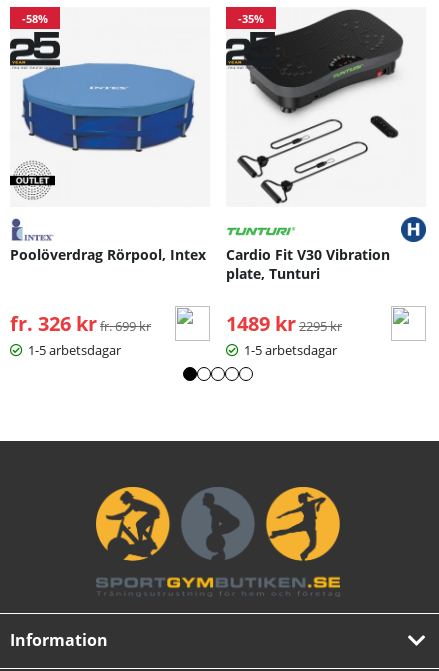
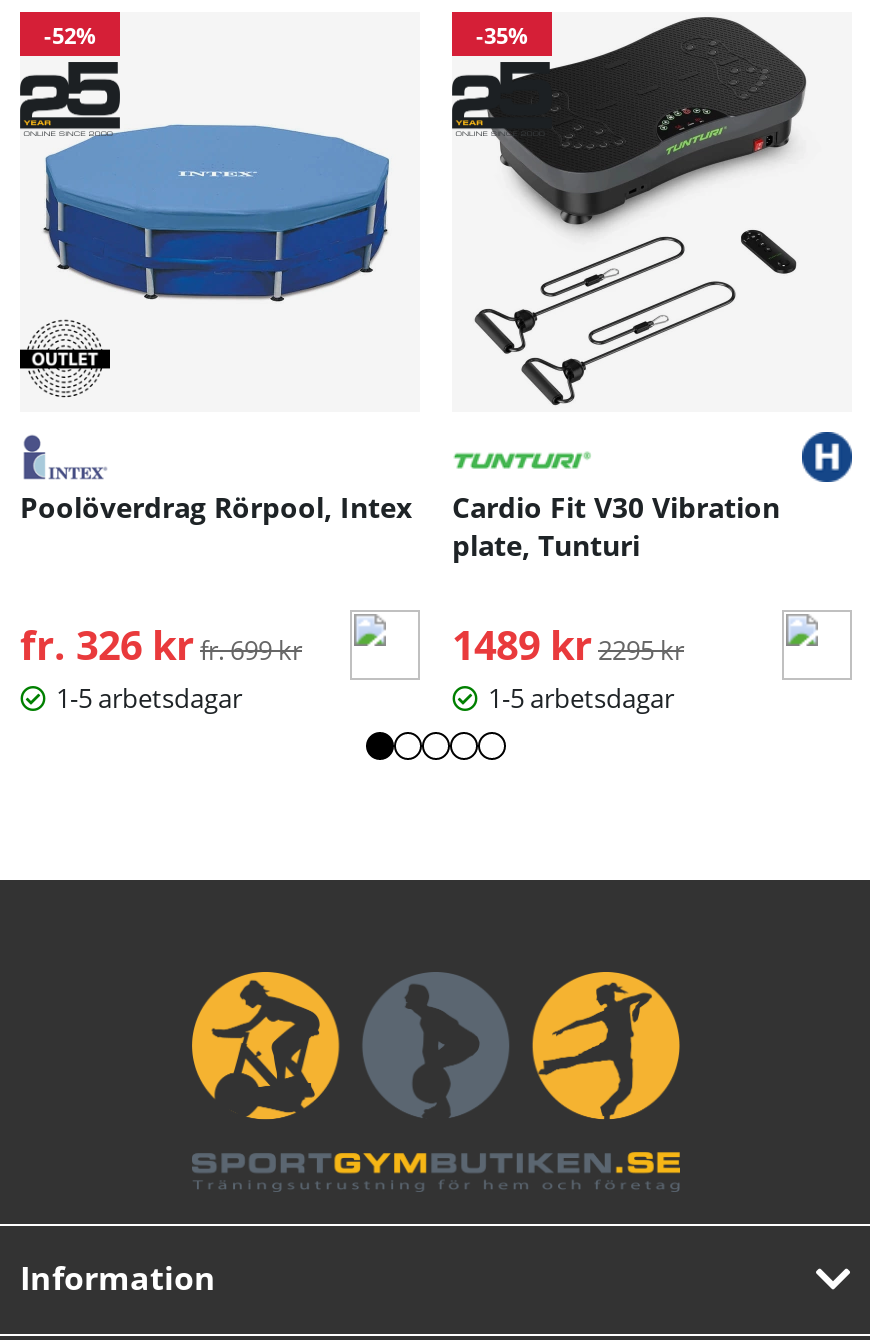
[22,11,48,26] -58% -> [44,21,96,51] -52%

